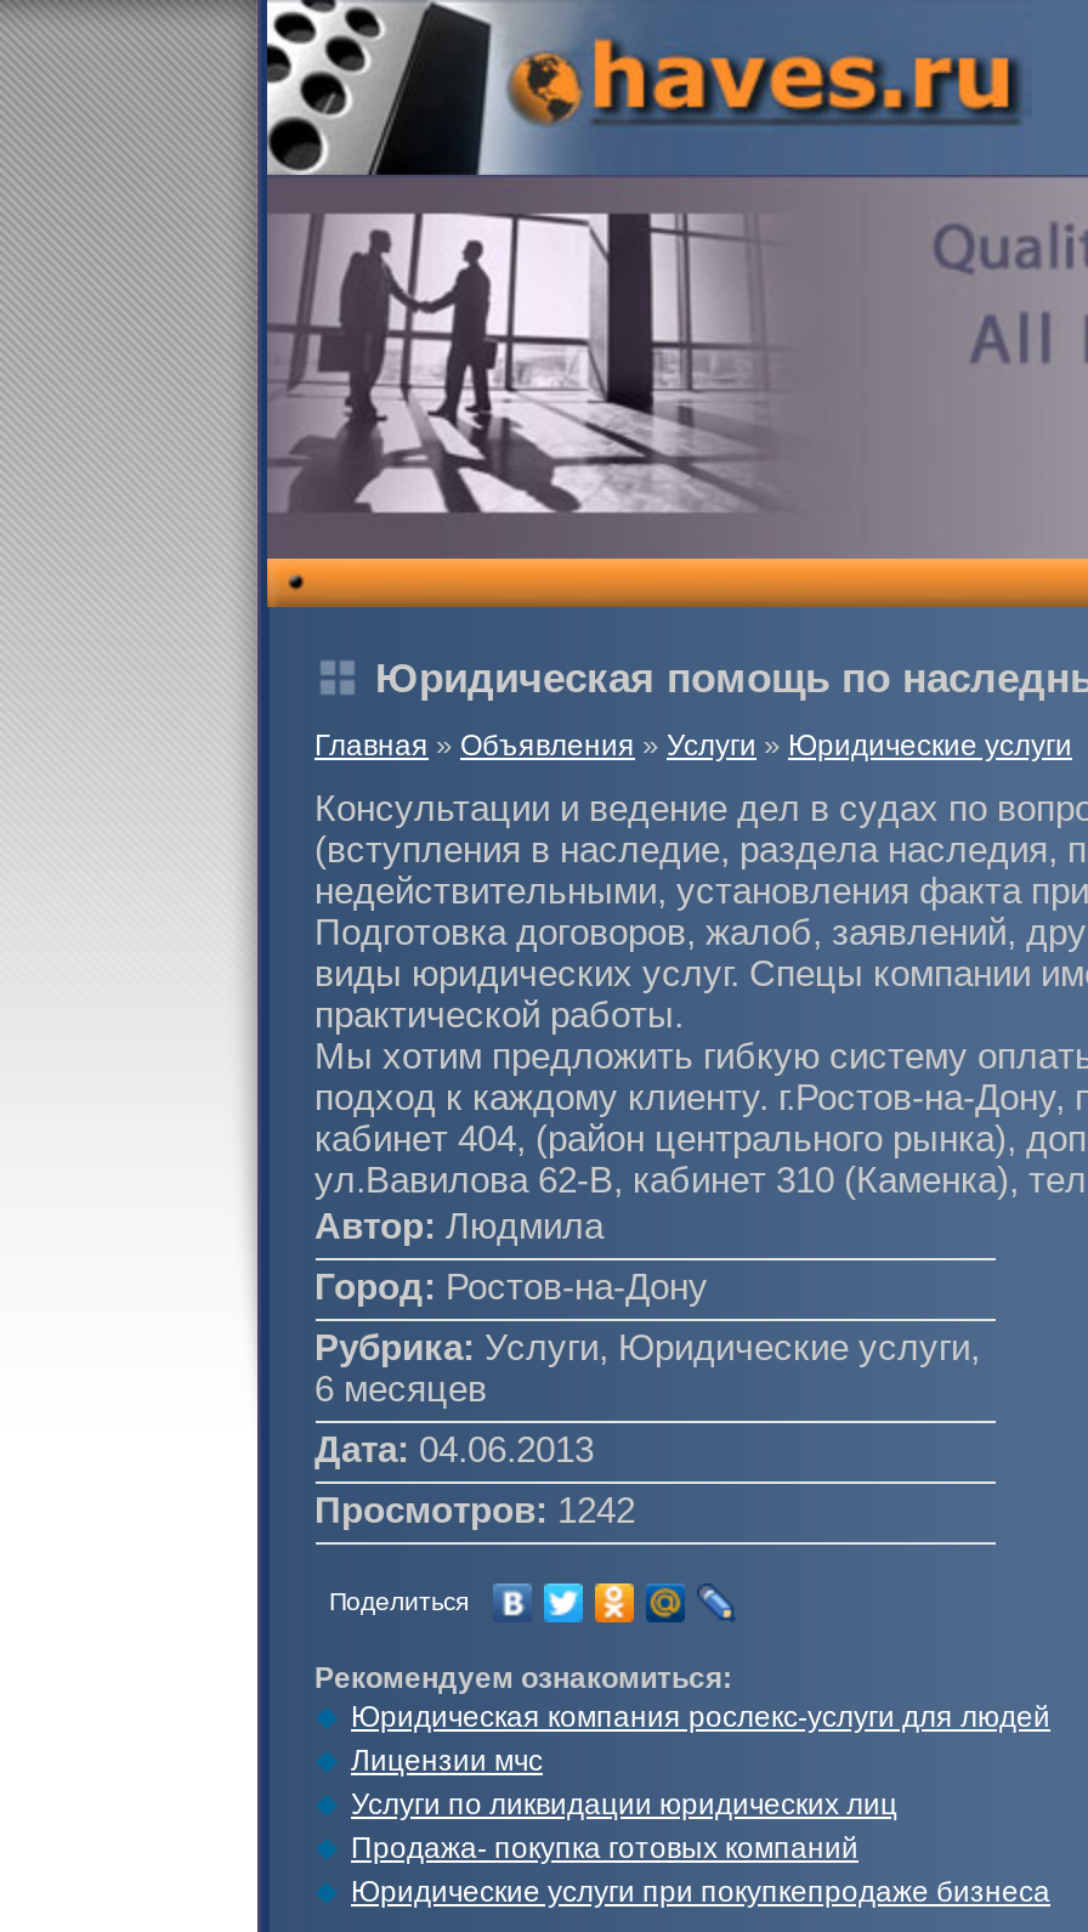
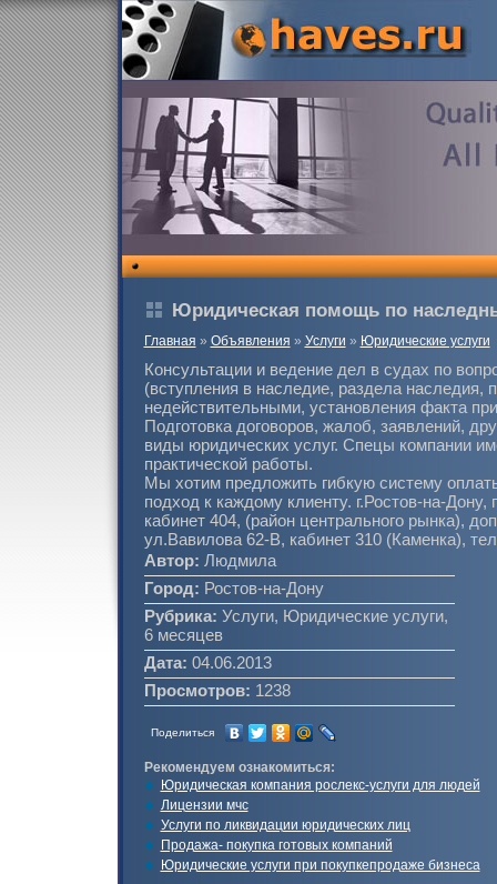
[314,1489,635,1530] Просмотров: 1242 -> [144,681,290,700] Просмотров: 1238

